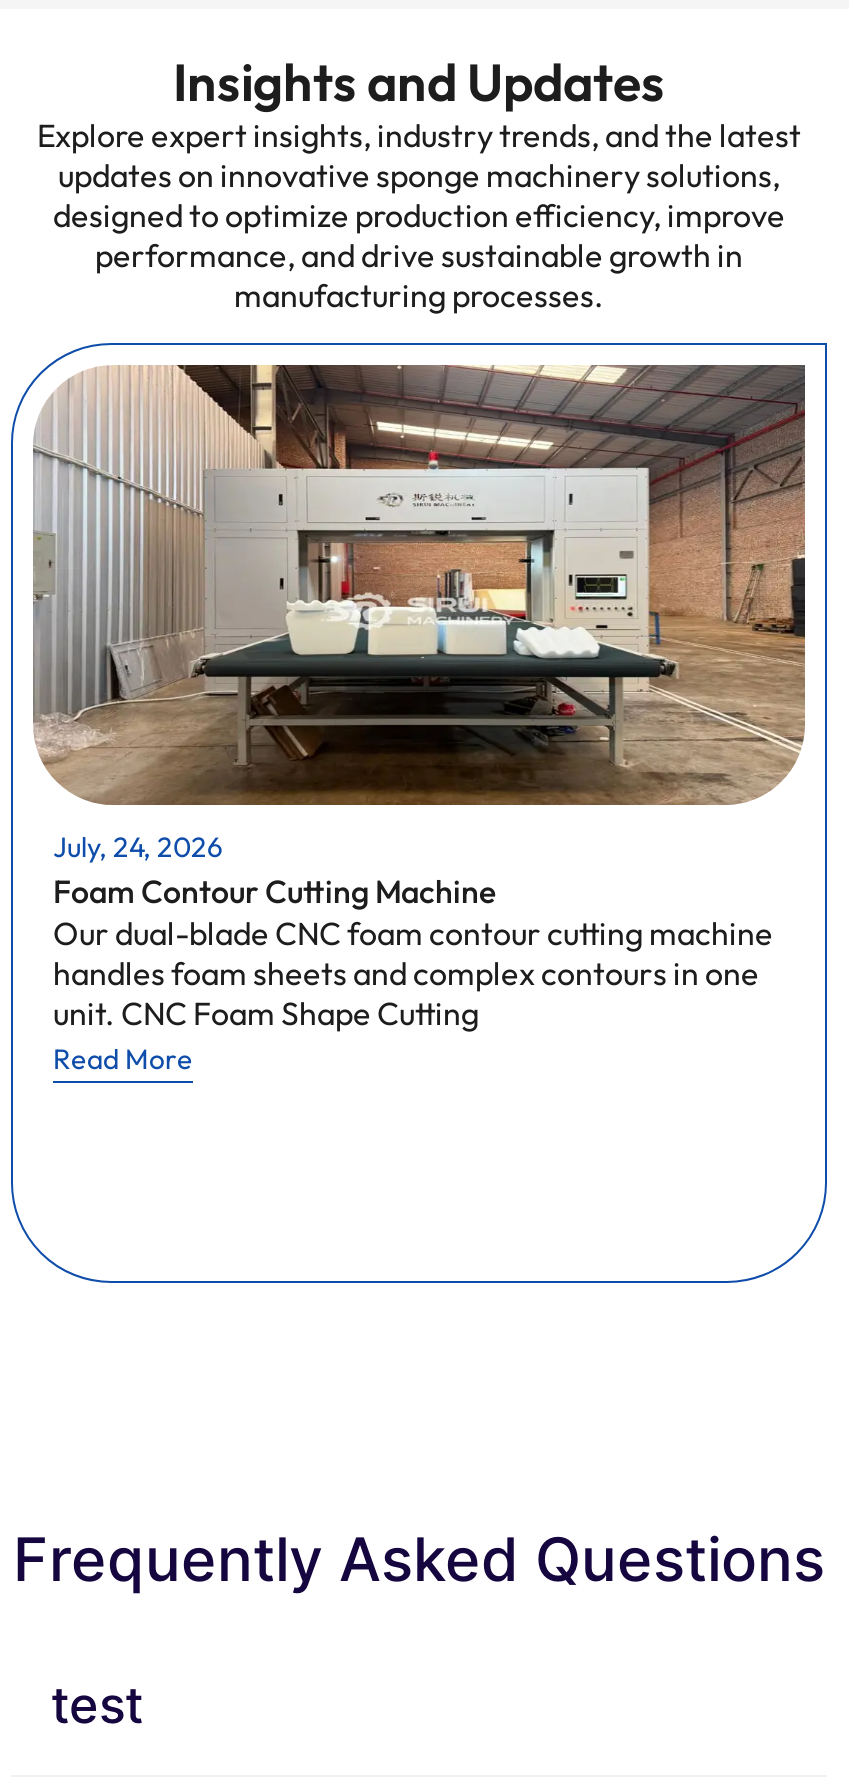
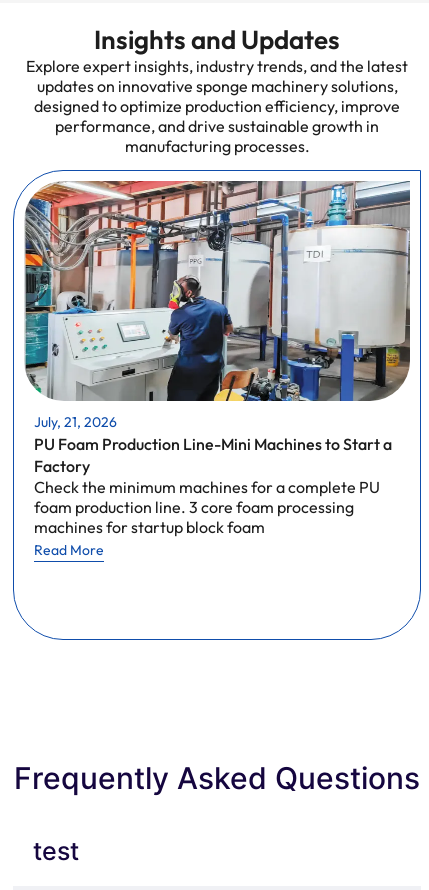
[33,363,807,1034] [image] | July, 24, 2026 | Foam Contour Cutting Machine | Our dual-blade CNC foam contour cutting machine | handles foam sheets and complex contours in one | unit. CNC Foam Shape Cutting -> [24,180,411,537] [image] | July, 21, 2026 | PU Foam Production Line-Mini Machines to Start a | Factory | Check the minimum machines for a complete PU | foam production line. 3 core foam processing | machines for startup block foam
moved [53,1041,193,1077] -> [34,541,104,559]: Read More

